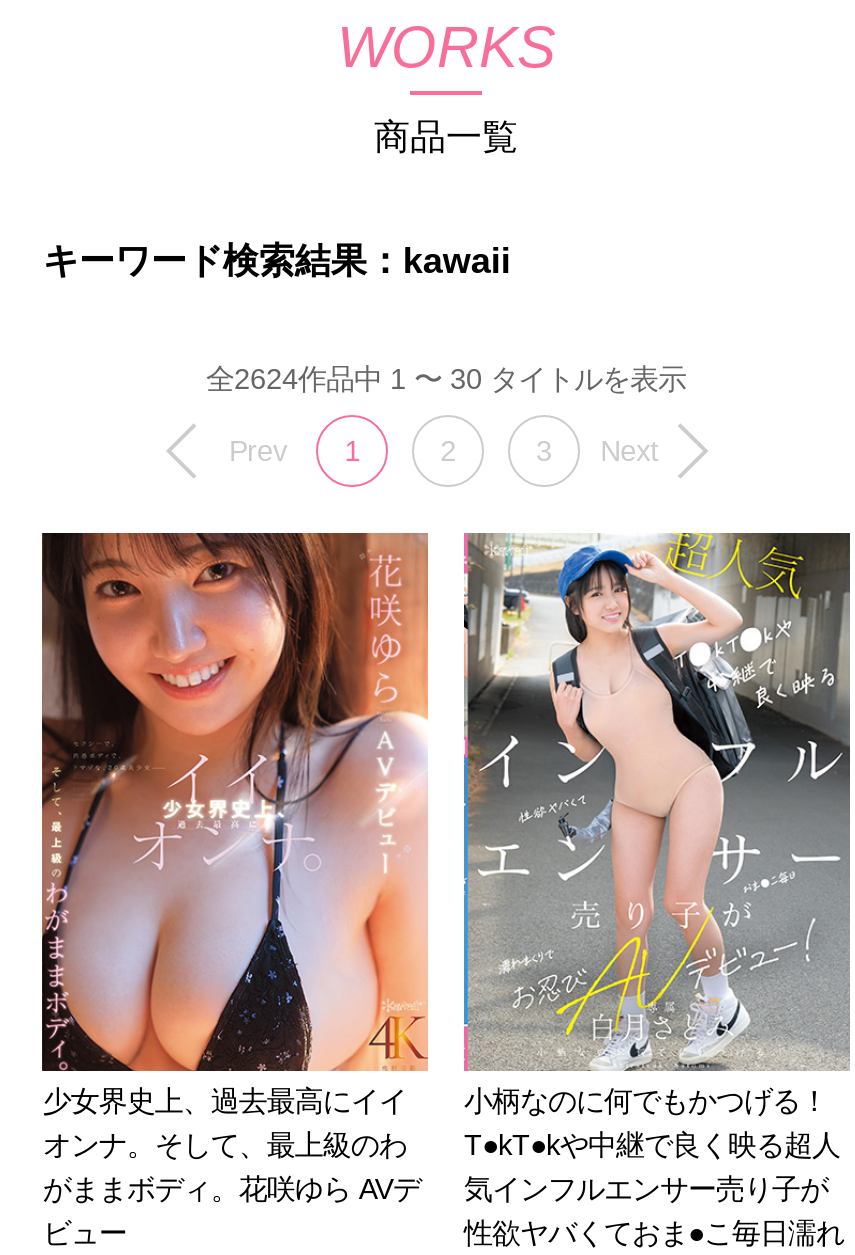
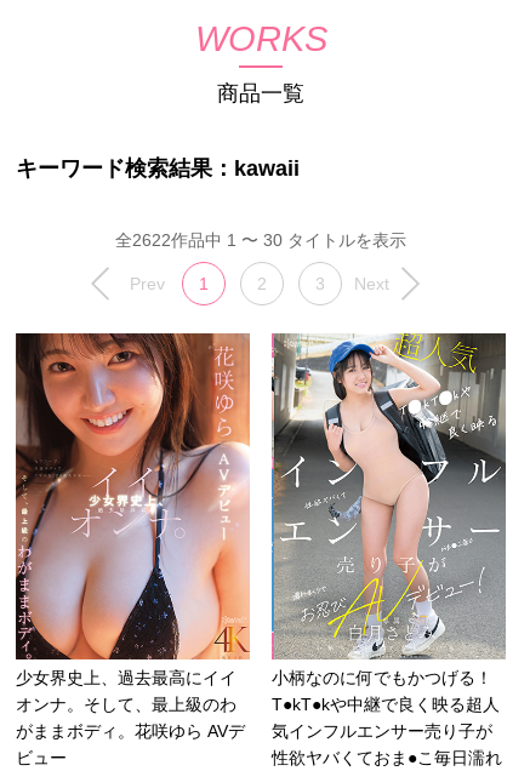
[206,363,686,395] 全2624作品中 1 〜 30 タイトルを表示 -> [115,230,406,249] 全2622作品中 1 〜 30 タイトルを表示

